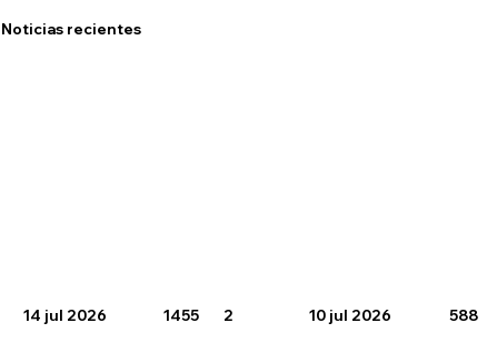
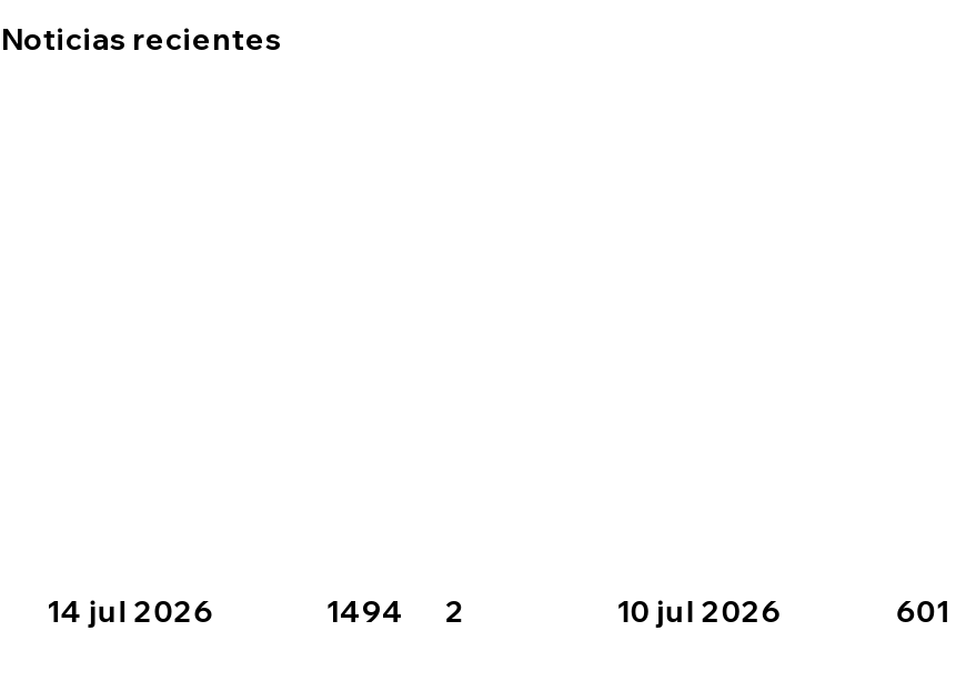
[163,307,233,325] 1455 2 -> [326,594,465,630] 1494 2
[449,307,478,325] 588 -> [896,594,950,630] 601

